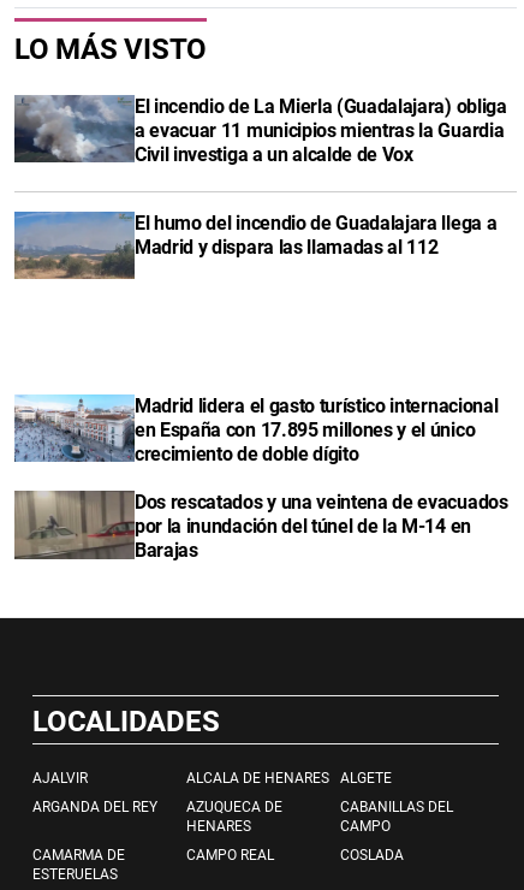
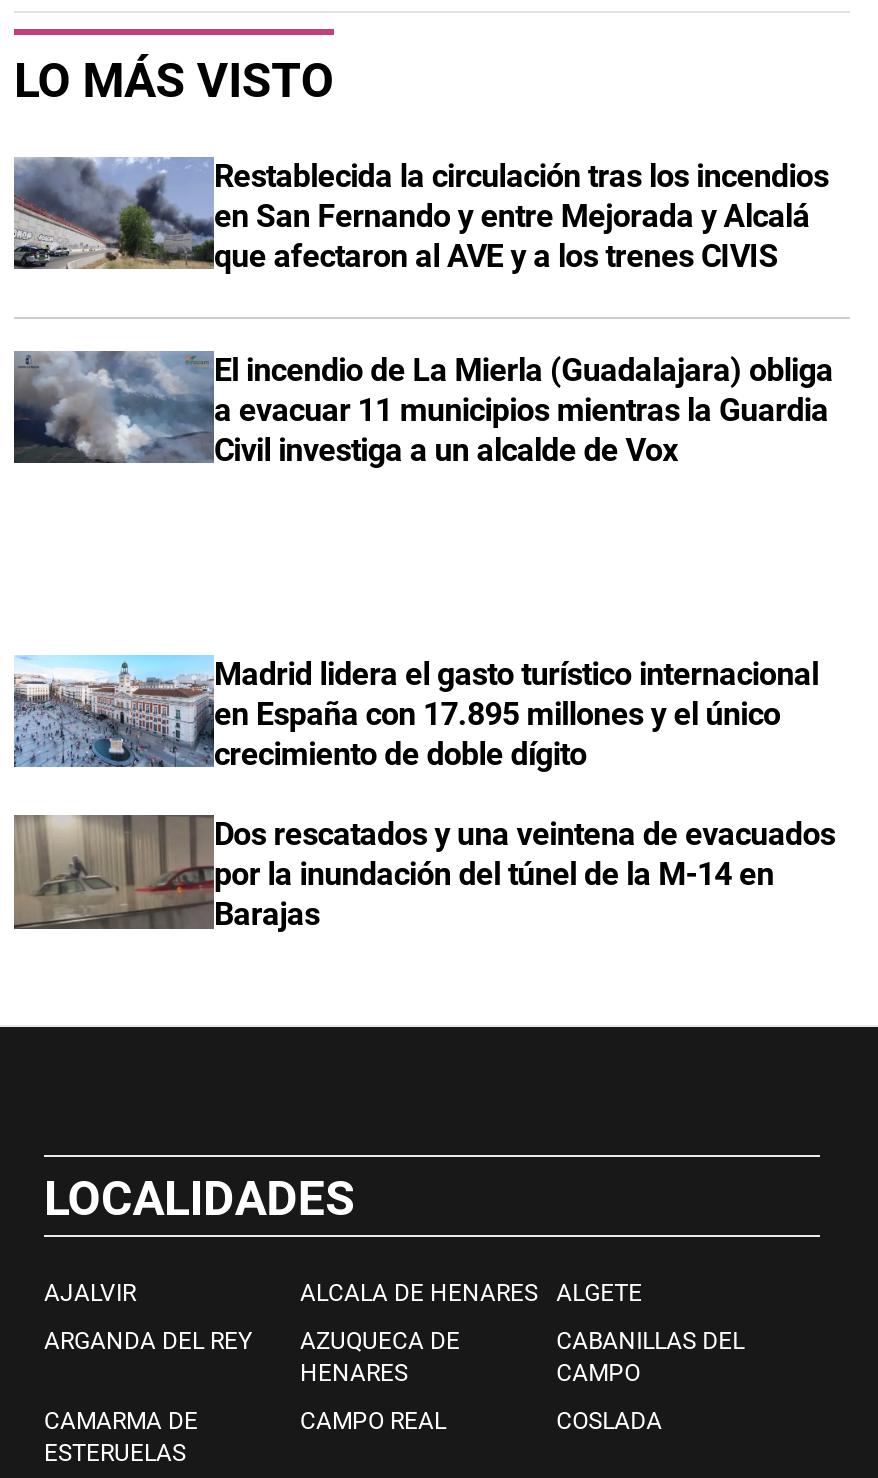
none -> [14,156,829,274] [image] | Restablecida la circulación tras los incendios | en San Fernando y entre Mejorada y Alcalá | que afectaron al AVE y a los trenes CIVIS
moved [13,93,507,166] -> [12,347,833,469]: [image] | El incendio de La Mierla (Guadalajara) obliga | a evacuar 11 municipios mientras la Guardia | Civil investiga a un alcalde de Vox
[13,212,497,280] [image] | El humo del incendio de Guadalajara llega a | Madrid y dispara las llamadas al 112 -> none

